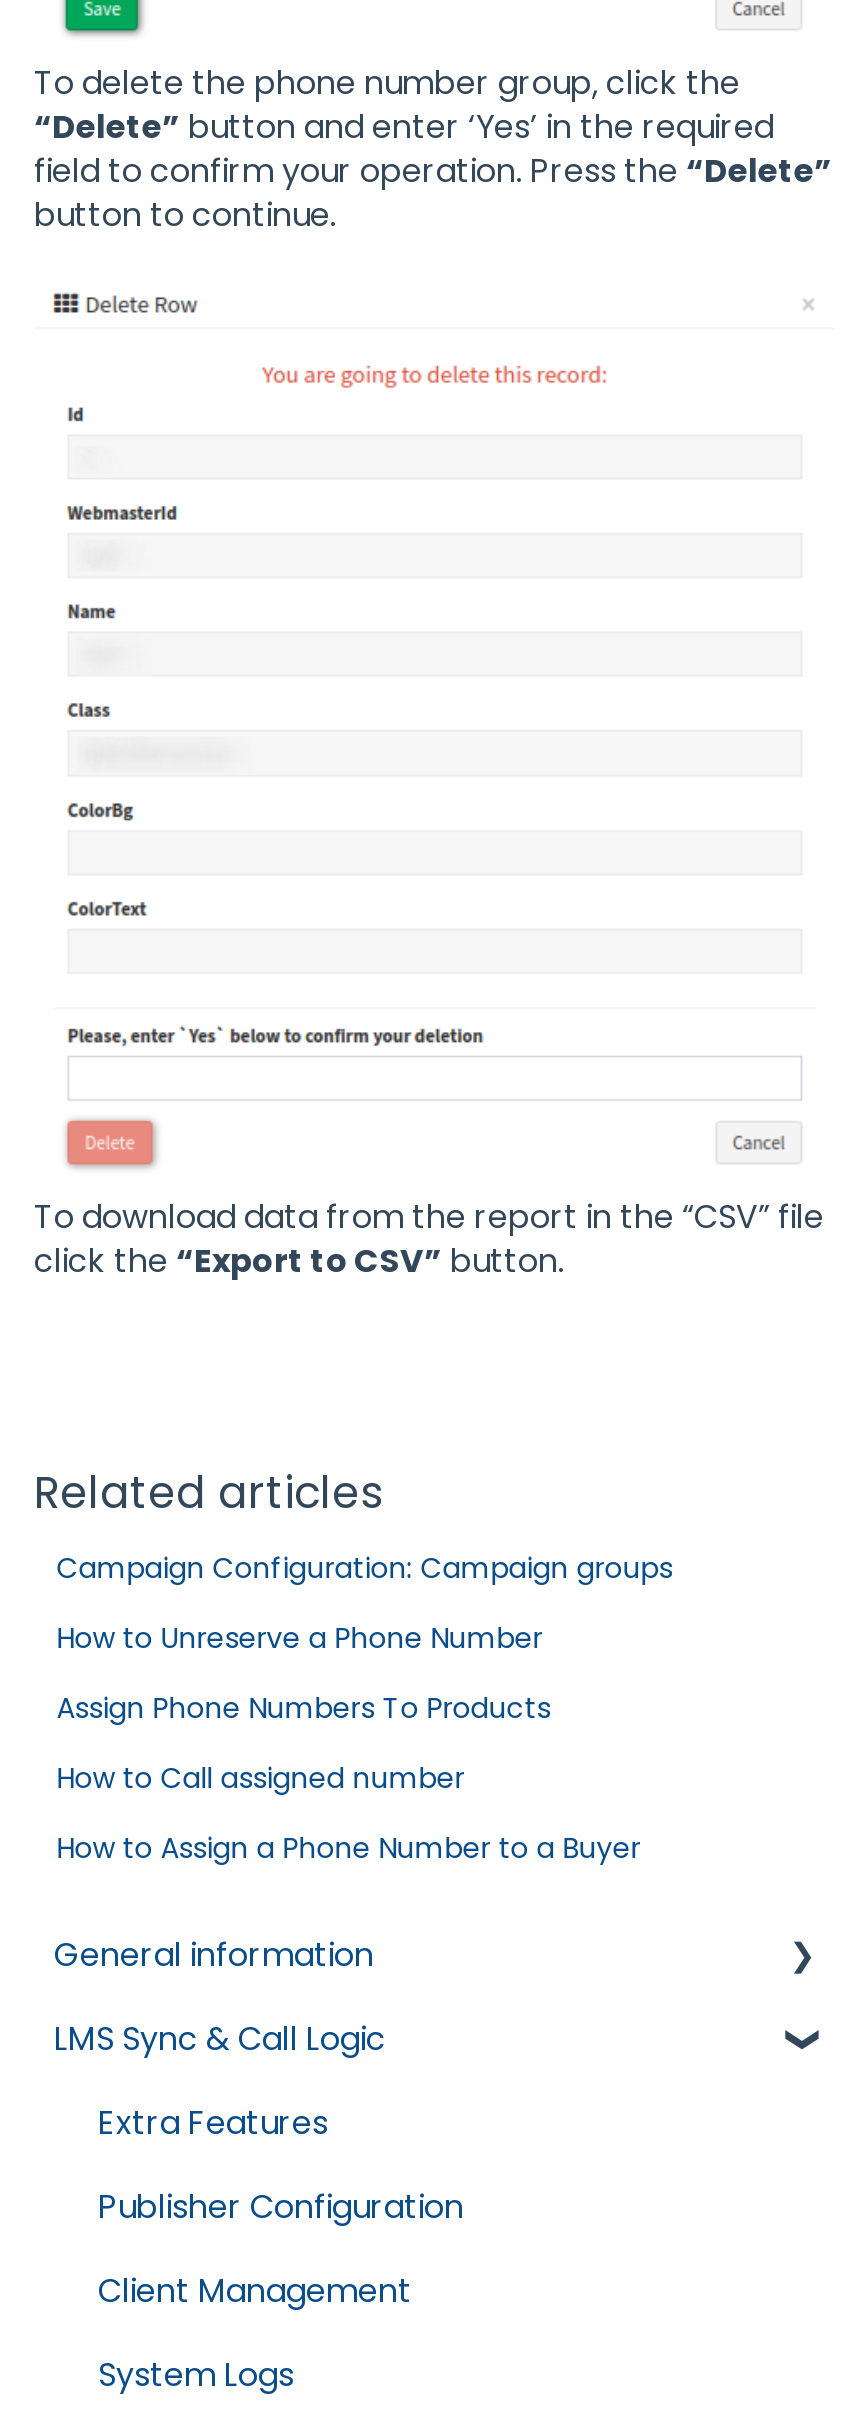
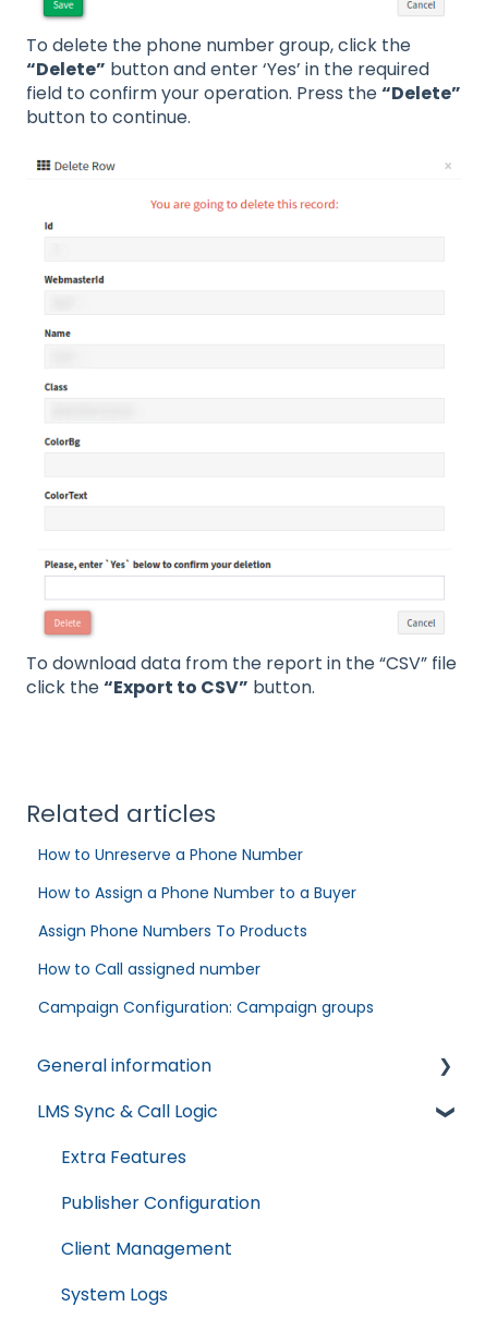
moved [56,1548,672,1588] -> [38,996,374,1018]: Campaign Configuration: Campaign groups
moved [56,1618,542,1658] -> [38,844,303,866]: How to Unreserve a Phone Number
moved [56,1828,640,1868] -> [38,882,357,904]: How to Assign a Phone Number to a Buyer

